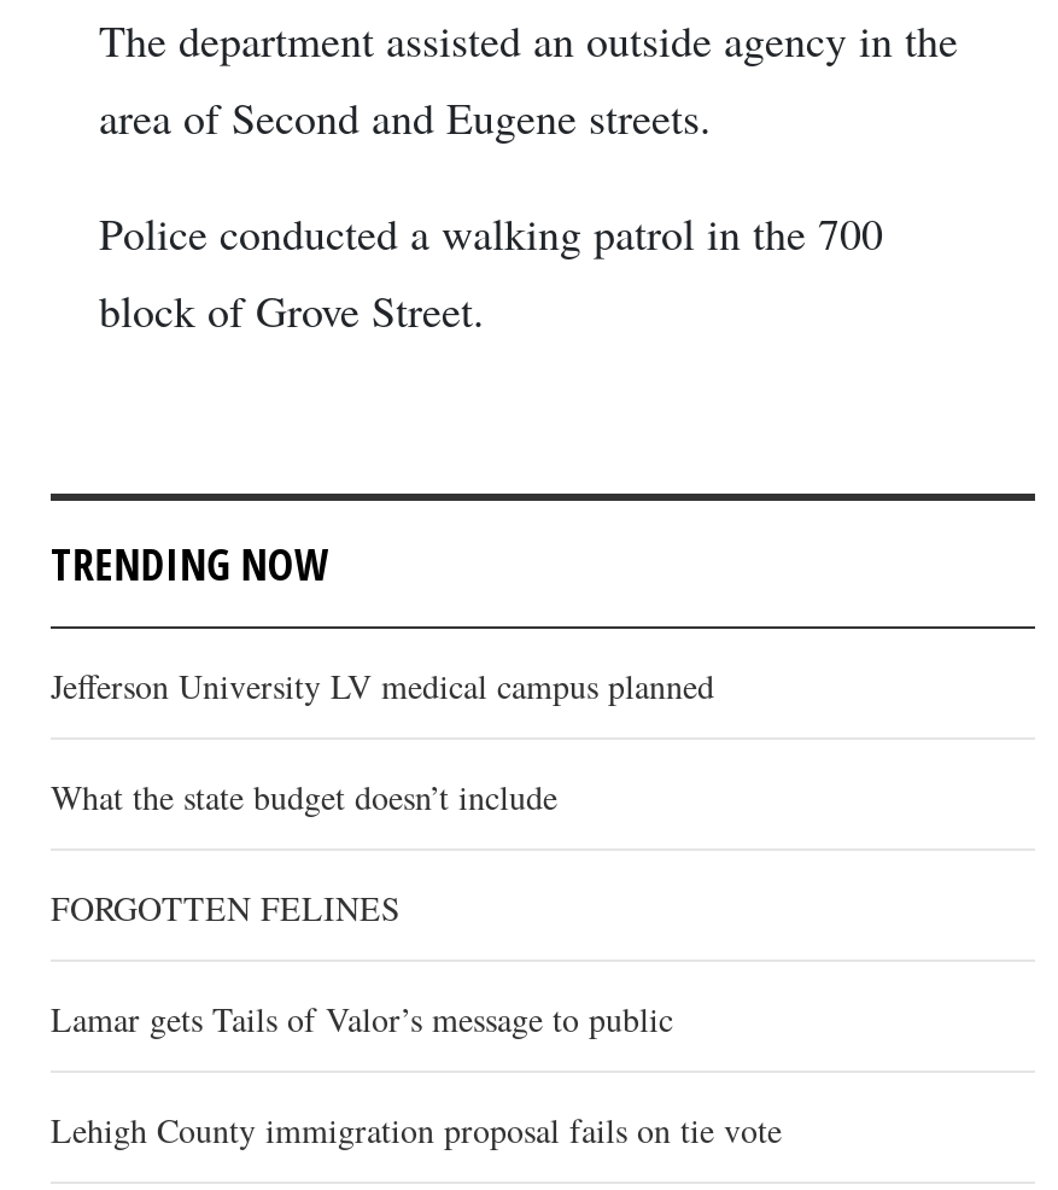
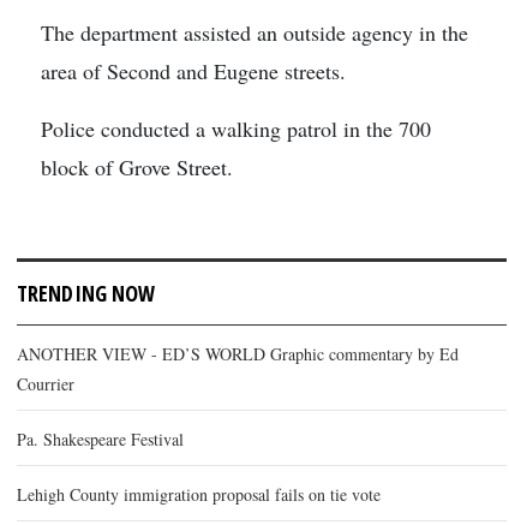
[51,663,714,1042] Jefferson University LV medical campus planned | What the state budget doesn’t include | FORGOTTEN FELINES | Lamar gets Tails of Valor’s message to public -> [17,343,459,451] ANOTHER VIEW - ED’S WORLD Graphic commentary by Ed | Courrier | Pa. Shakespeare Festival

